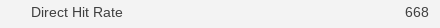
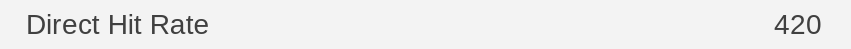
[405,4,429,20] 668 -> [774,7,822,39] 420

